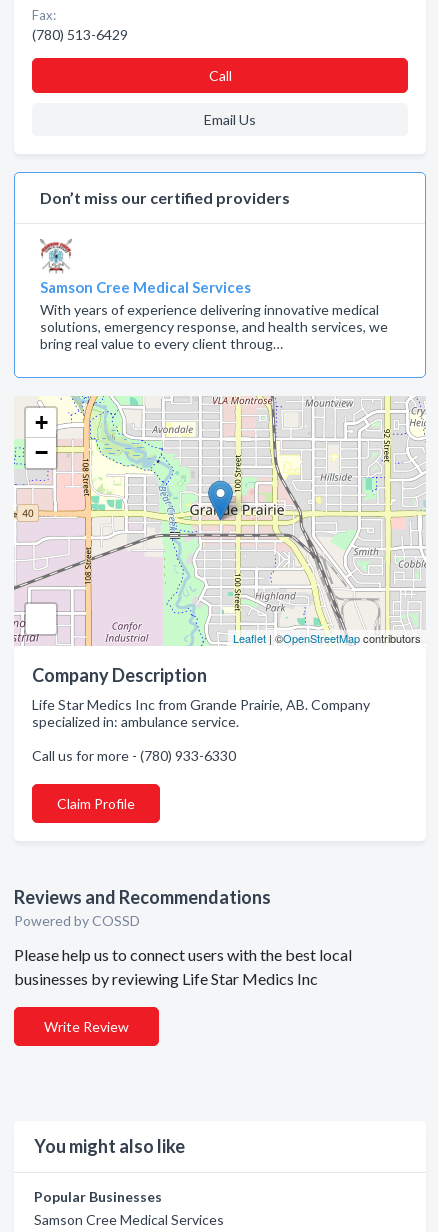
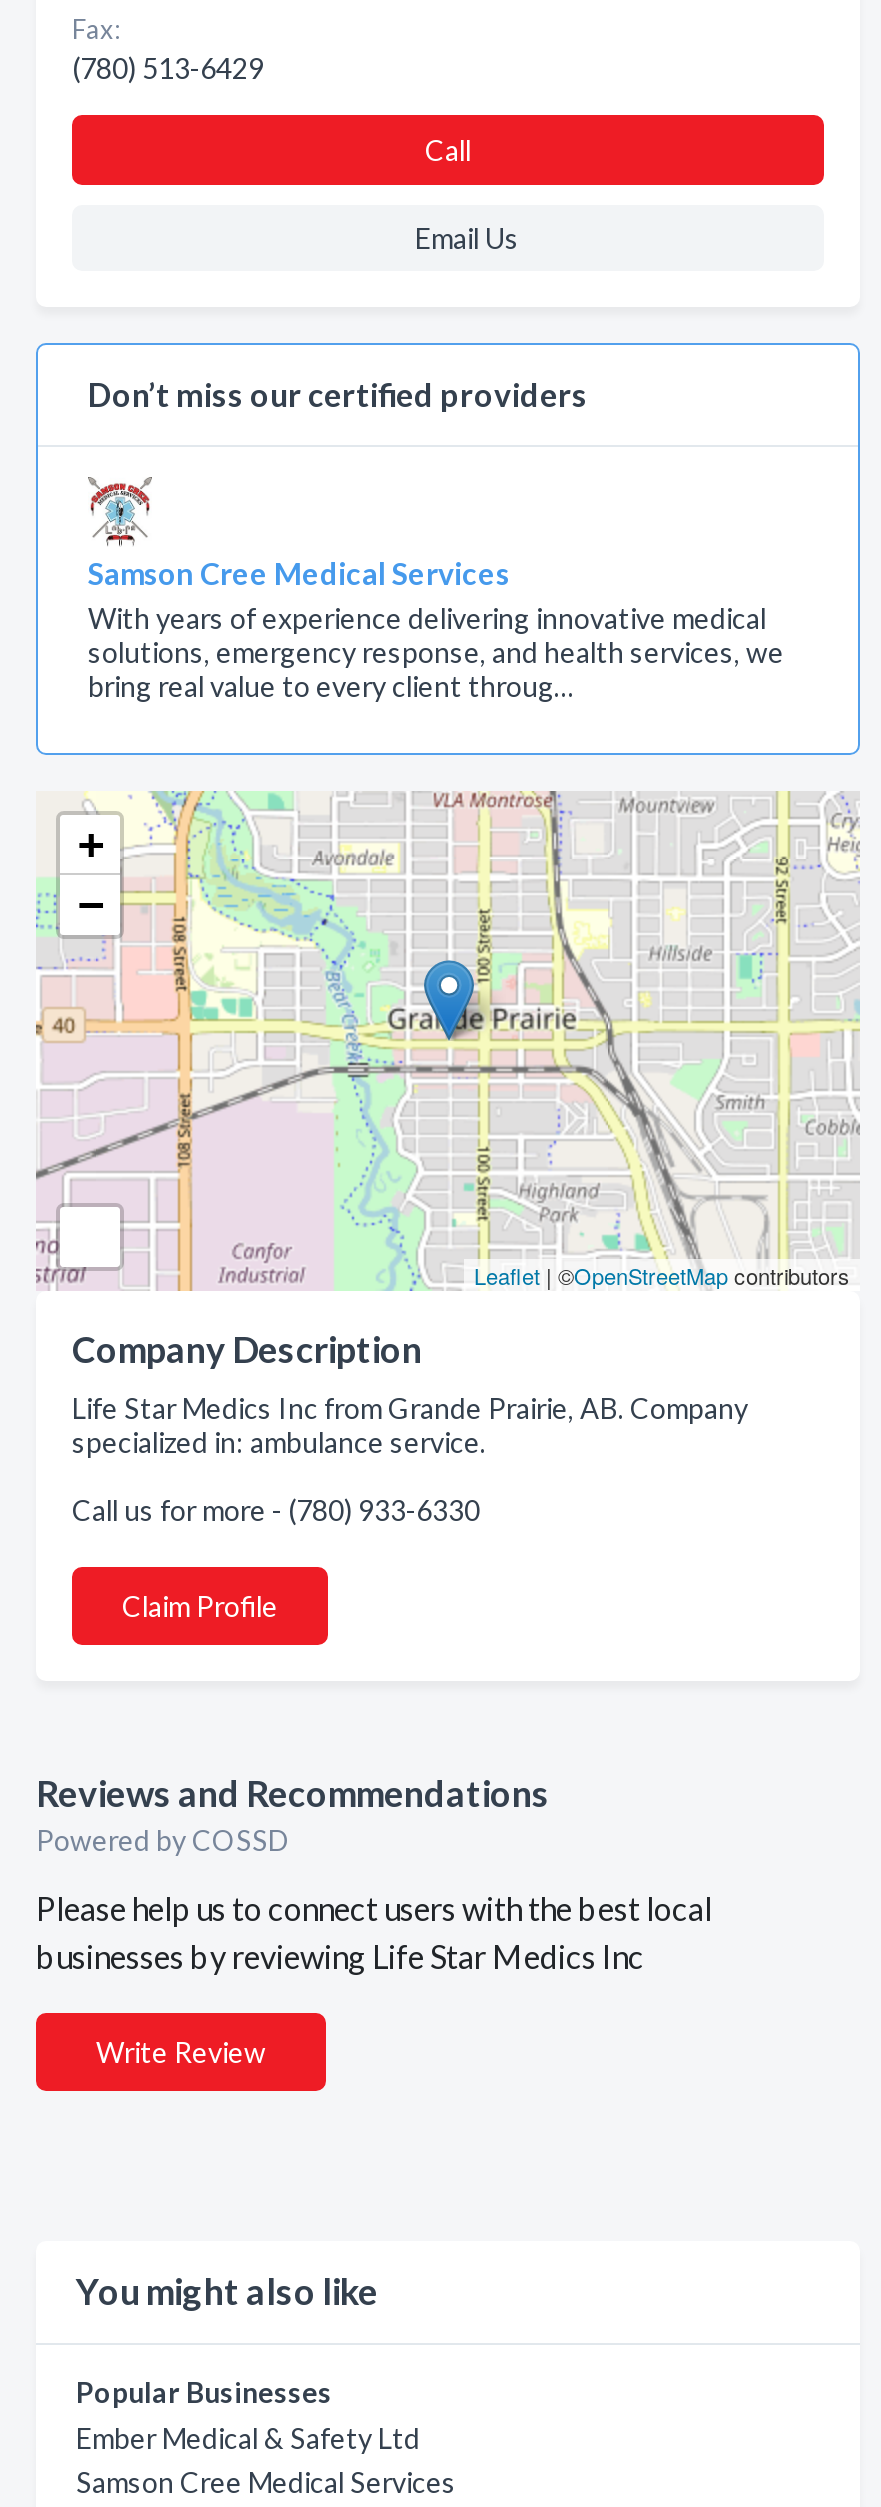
none -> [76,2421,420,2455] Ember Medical & Safety Ltd

